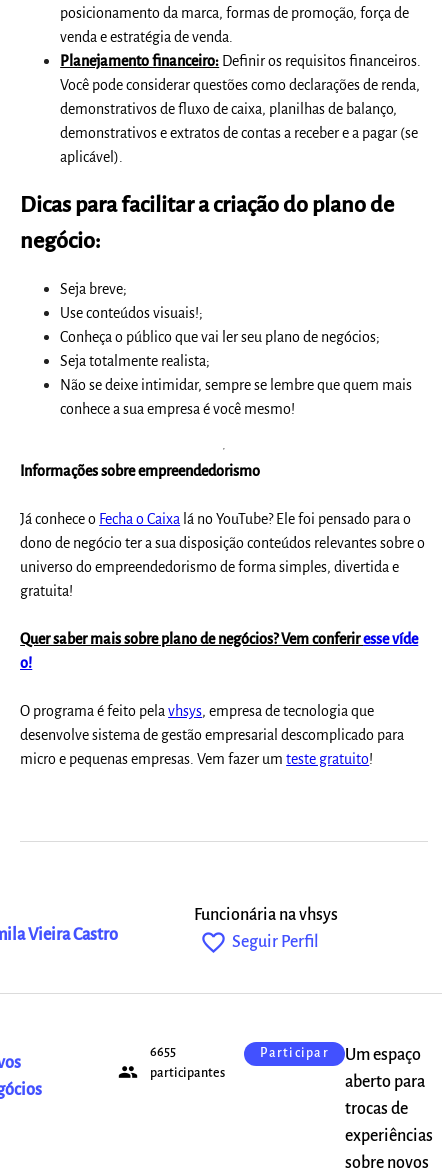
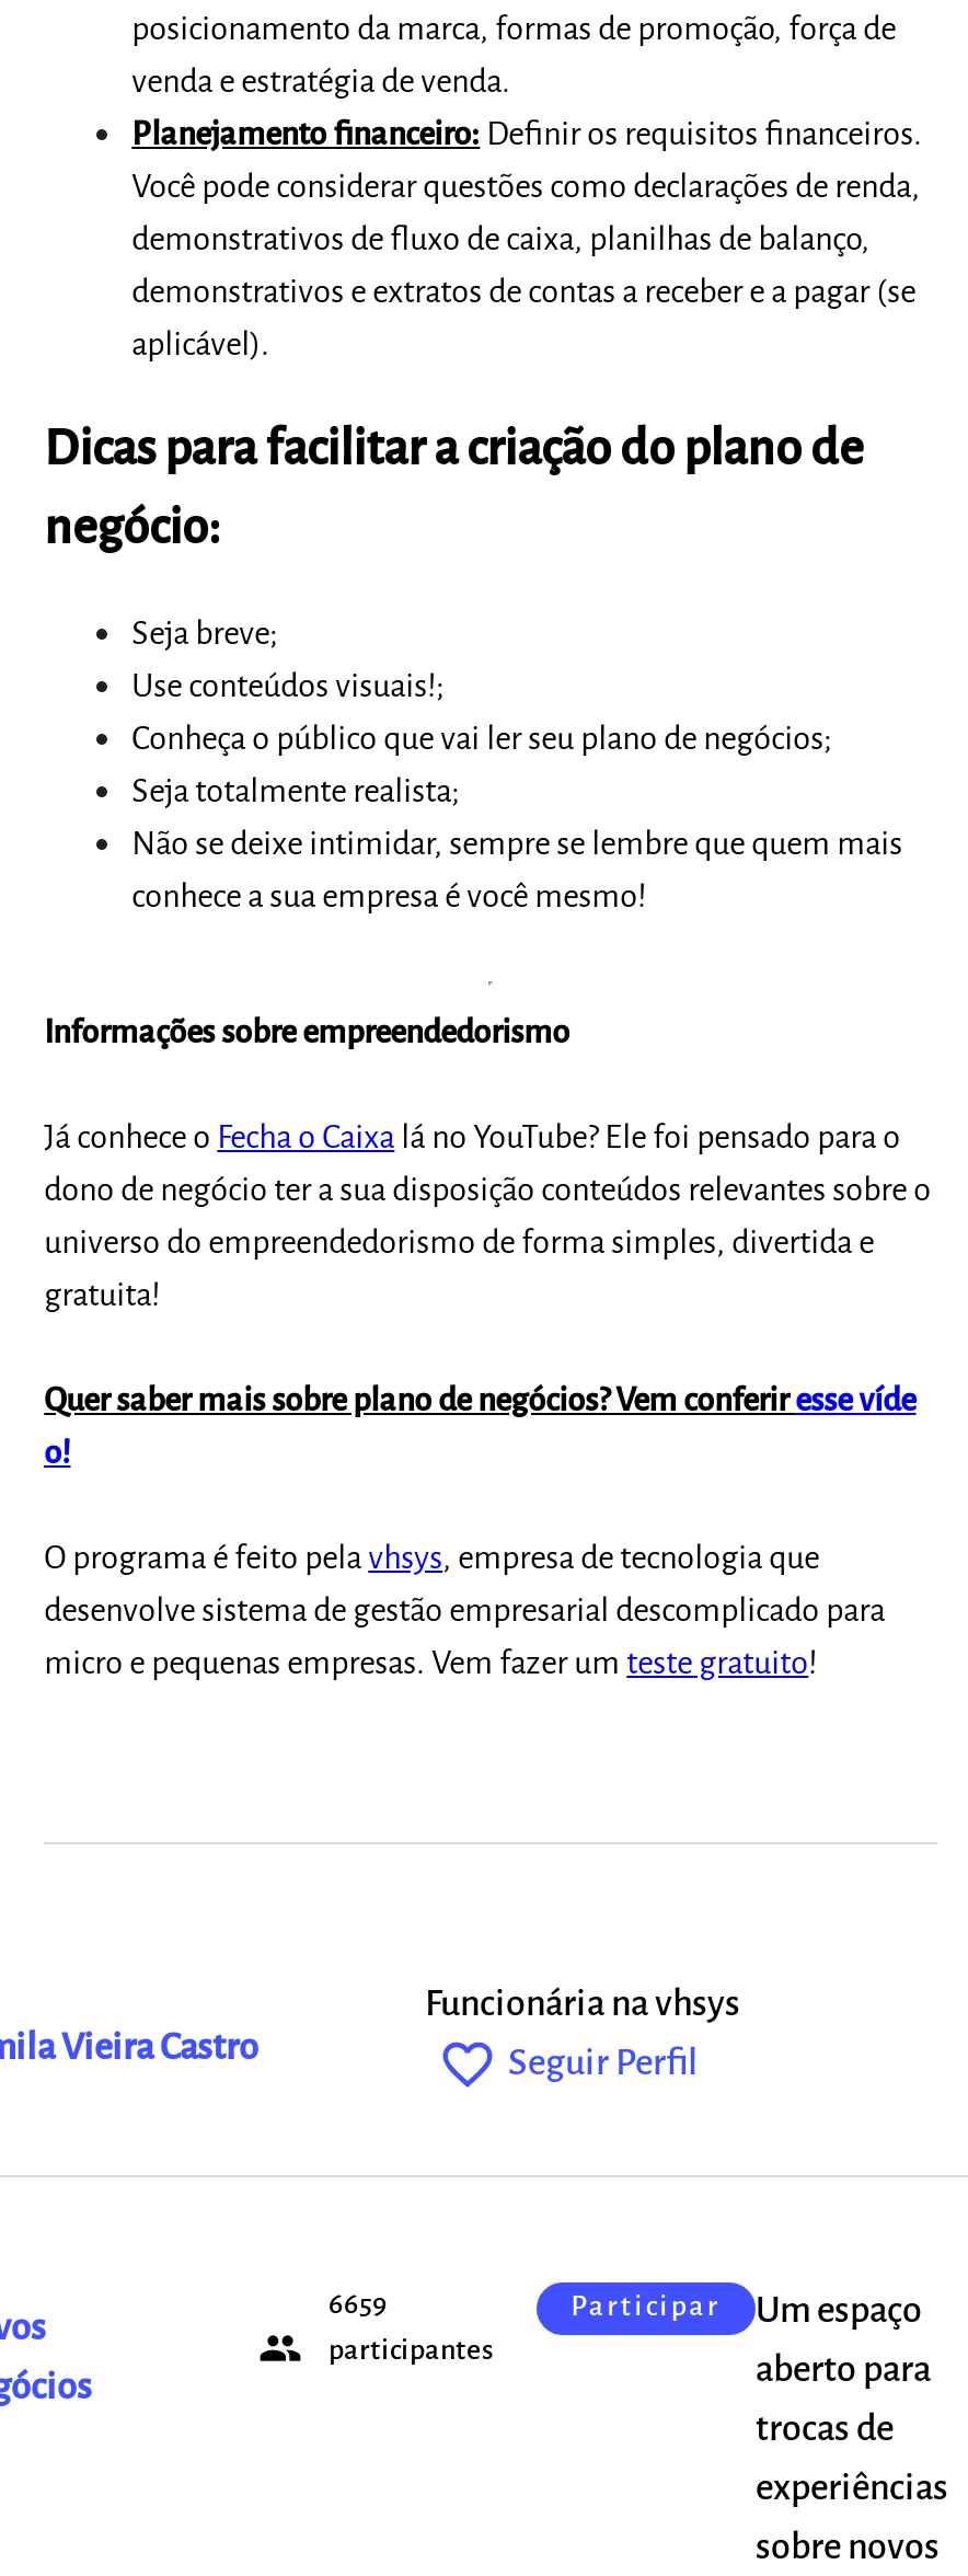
[150,1045,176,1059] 6655 -> [329,2288,388,2319] 6659

